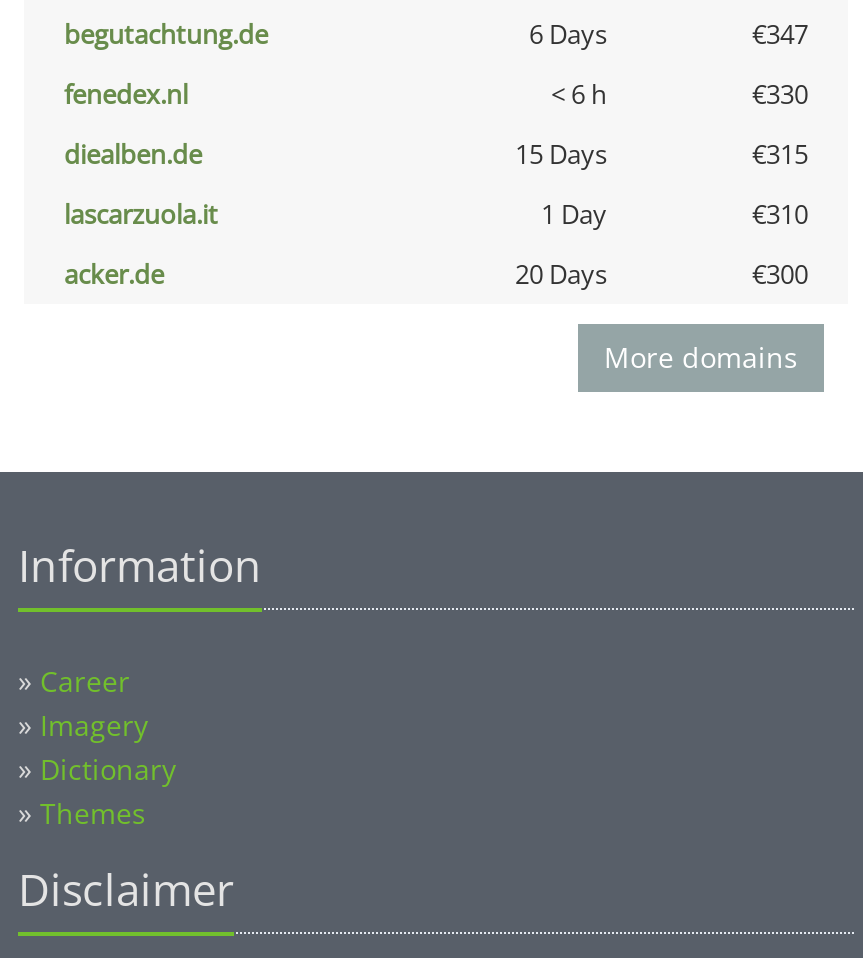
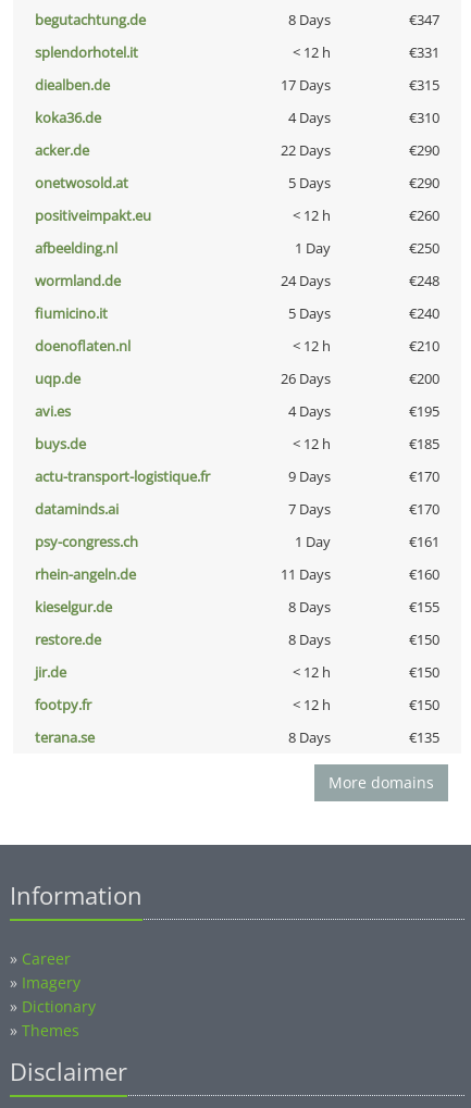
[529,16,607,52] 6 Days -> [288,10,330,29] 8 Days
[64,76,808,112] fenedex.nl | < 6 h | €330 -> [35,42,439,62] splendorhotel.it | < 12 h | €331
[515,136,607,172] 15 Days -> [280,75,330,95] 17 Days
[64,196,607,232] lascarzuola.it | 1 Day -> [35,108,330,127] koka36.de | 4 Days
[515,256,808,292] 20 Days | €300 -> [35,140,439,747] 22 Days | €290 | onetwosold.at | 5 Days | €290 | positiveimpakt.eu | < 12 h | €260 | afbeelding.nl | 1 Day | €250 | wormland.de | 24 Days | €248 | fiumicino.it | 5 Days | €240 | doenoflaten.nl | < 12 h | €210 | uqp.de | 26 Days | €200 | avi.es | 4 Days | €195 | buys.de | < 12 h | €185 | actu-transport-logistique.fr | 9 Days | €170 | dataminds.ai | 7 Days | €170 | psy-congress.ch | 1 Day | €161 | rhein-angeln.de | 11 Days | €160 | kieselgur.de | 8 Days | €155 | restore.de | 8 Days | €150 | jir.de | < 12 h | €150 | footpy.fr | < 12 h | €150 | terana.se | 8 Days | €135

